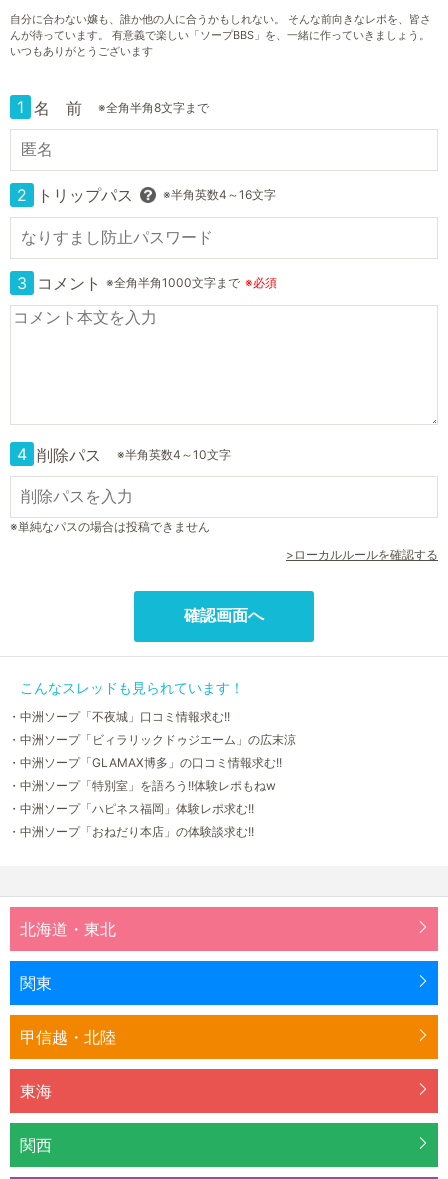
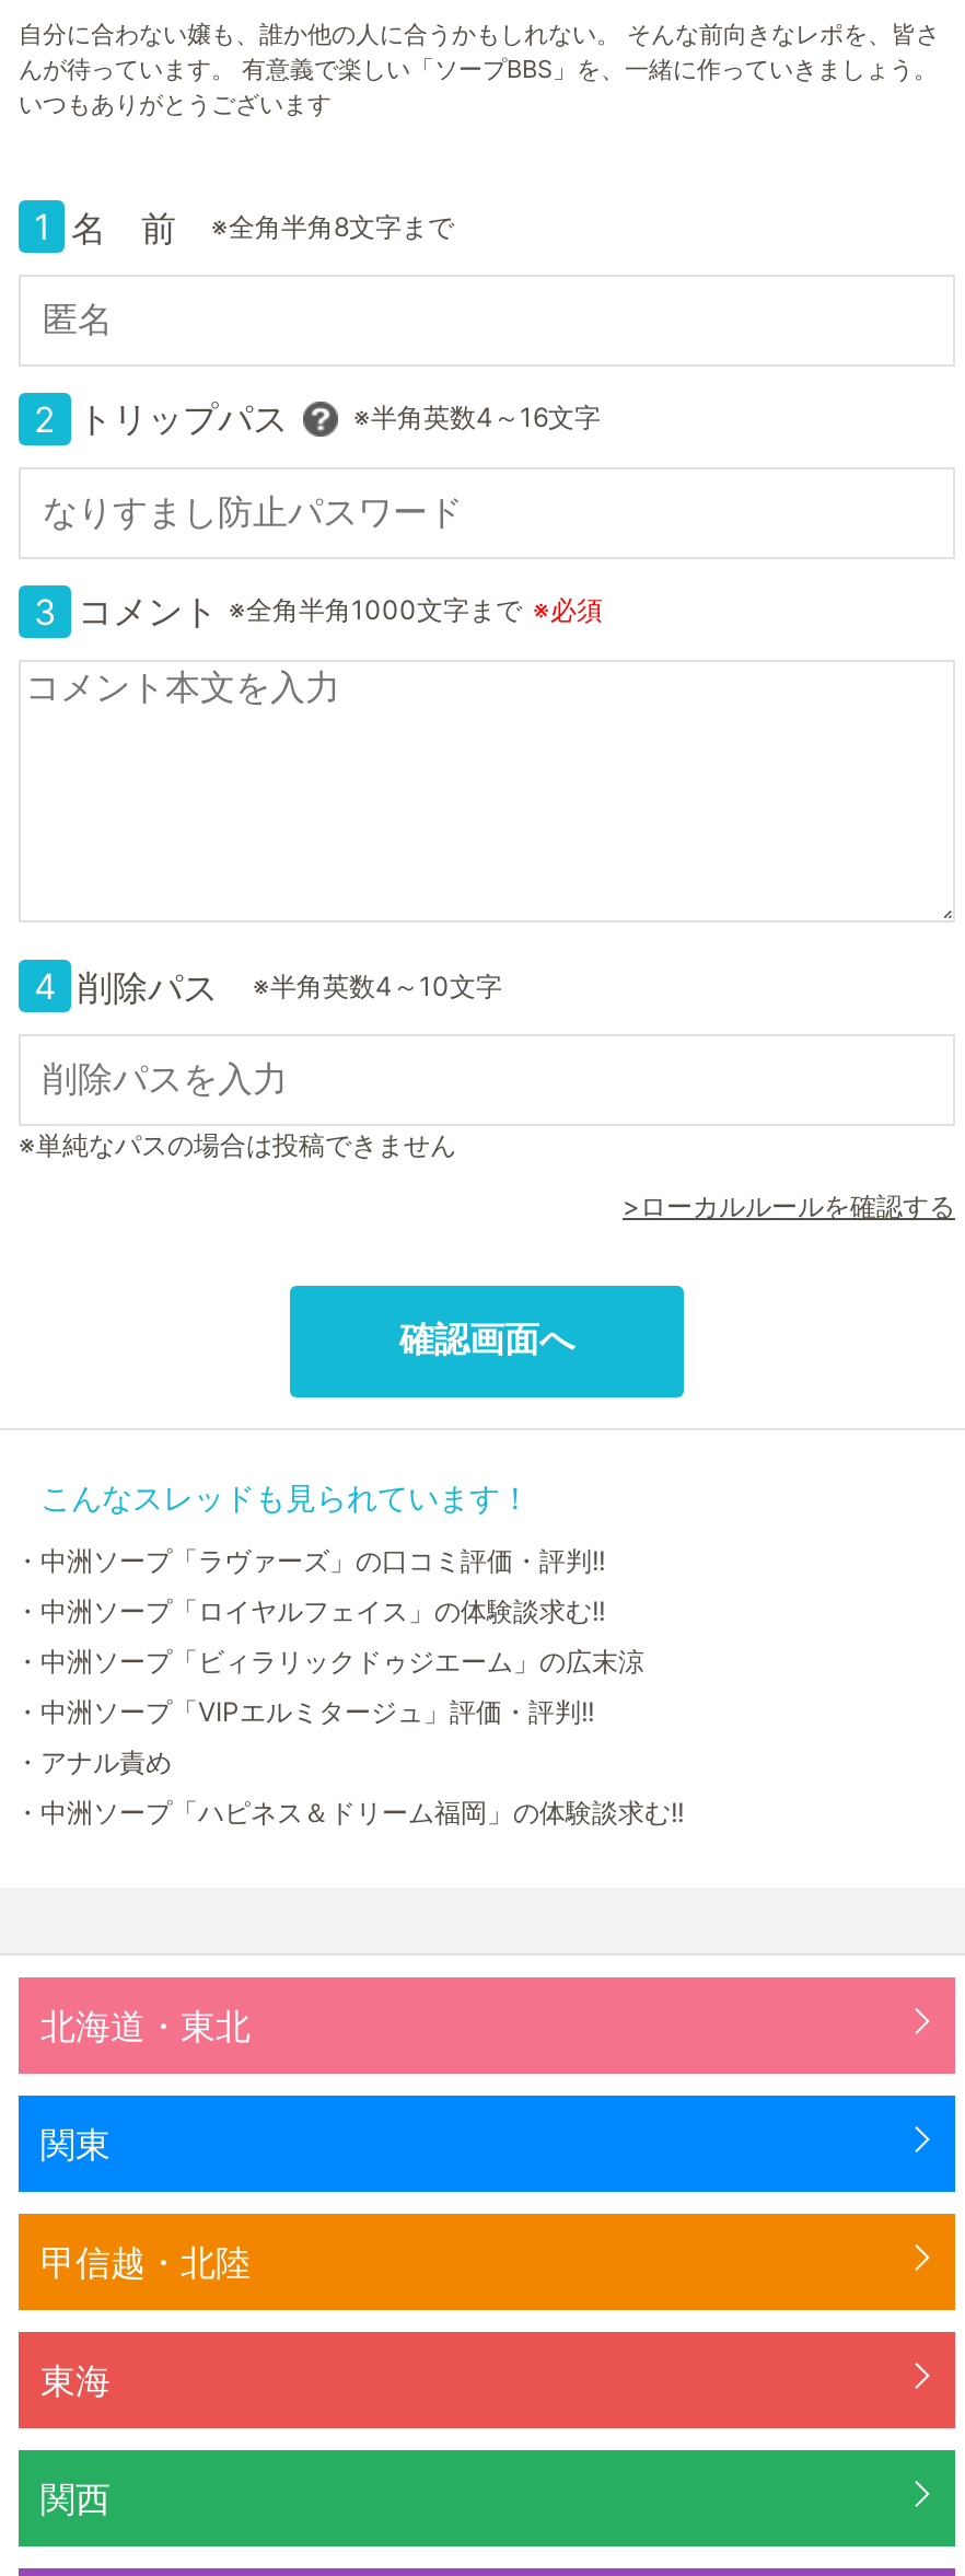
[8,709,230,724] ・中洲ソープ「不夜城」口コミ情報求む!! -> [14,1545,605,1628] ・中洲ソープ「ラヴァーズ」の口コミ評価・評判!! | ・中洲ソープ「ロイヤルフェイス」の体験談求む!!
moved [8,732,296,747] -> [14,1646,644,1678]: ・中洲ソープ「ビィラリックドゥジエーム」の広末涼
[8,755,282,839] ・中洲ソープ「GLAMAX博多」の口コミ情報求む!! | ・中洲ソープ「特別室」を語ろう!!体験レポもねw | ・中洲ソープ「ハピネス福岡」体験レポ求む!! | ・中洲ソープ「おねだり本店」の体験談求む!! -> [14,1696,684,1829] ・中洲ソープ「VIPエルミタージュ」評価・評判!! | ・アナル責め | ・中洲ソープ「ハピネス＆ドリーム福岡」の体験談求む!!

